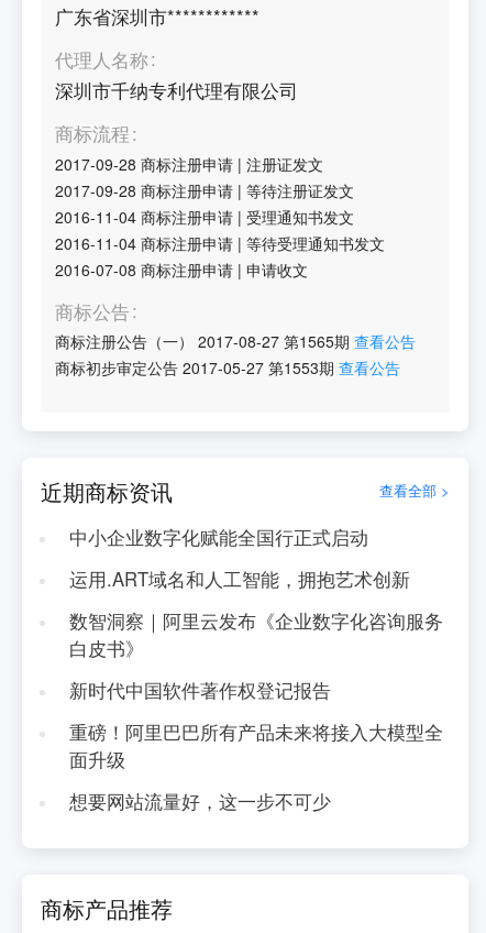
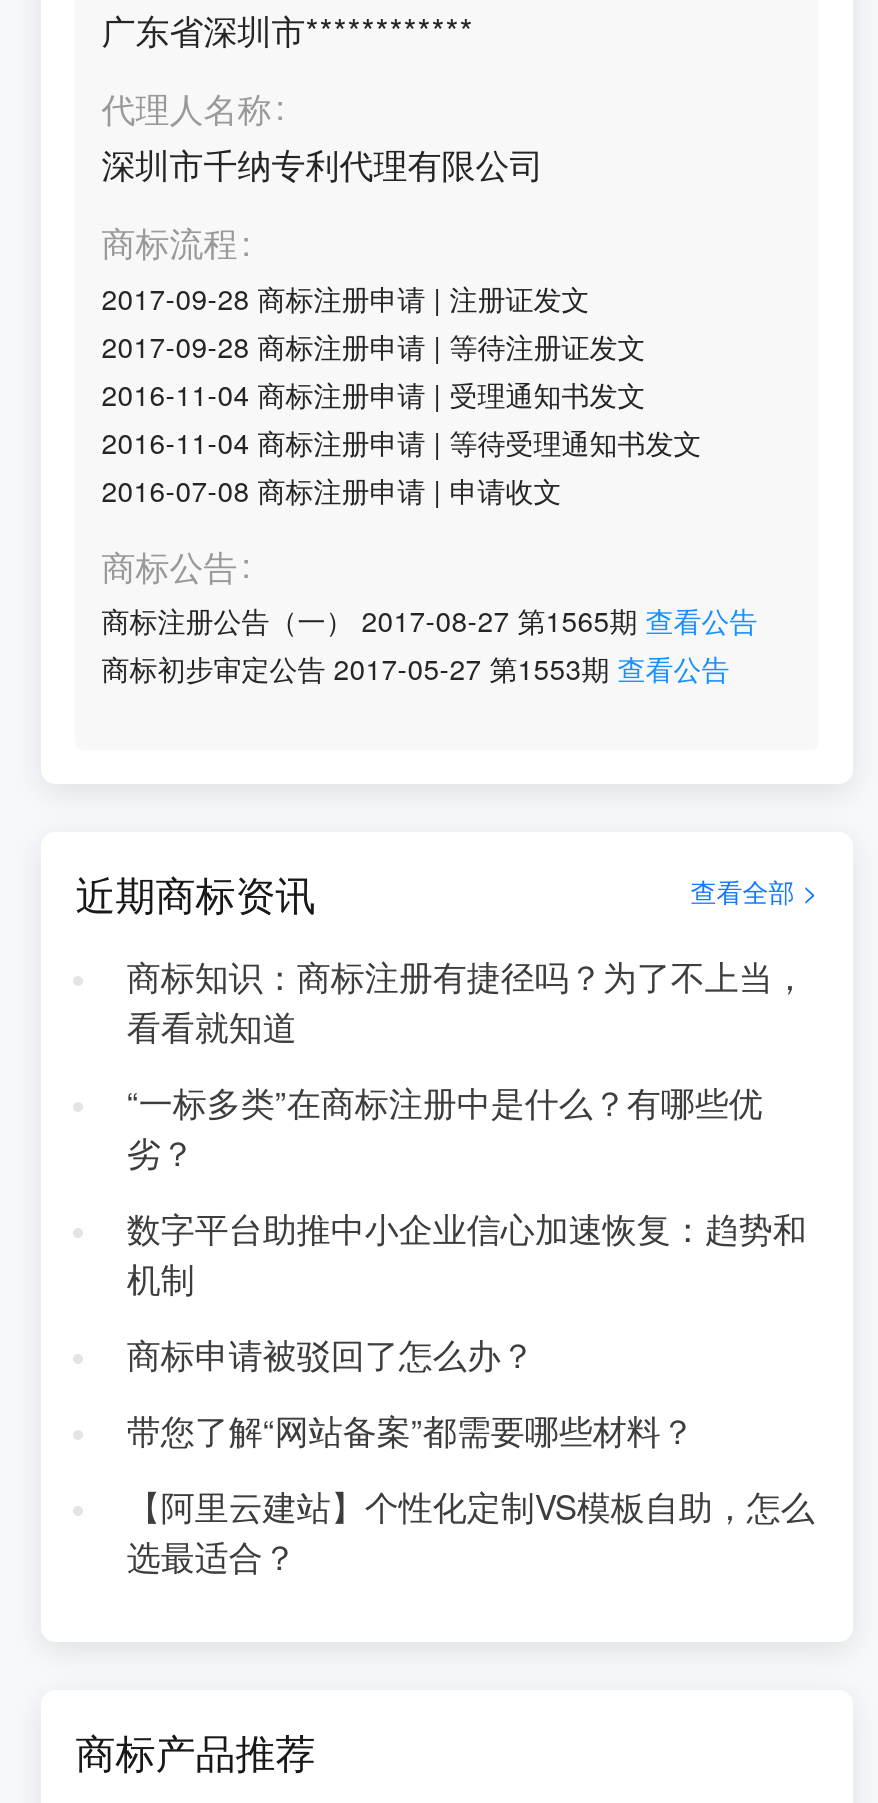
[69,524,368,550] 中小企业数字化赋能全国行正式启动 -> [127,952,807,1050] 商标知识：商标注册有捷径吗？为了不上当， | 看看就知道
[69,566,410,592] 运用.ART域名和人工智能，拥抱艺术创新 -> [127,1078,763,1176] “一标多类”在商标注册中是什么？有哪些优 | 劣？
[69,607,443,661] 数智洞察｜阿里云发布《企业数字化咨询服务 | 白皮书》 -> [127,1204,807,1302] 数字平台助推中小企业信心加速恢复：趋势和 | 机制
[69,677,331,703] 新时代中国软件著作权登记报告 -> [127,1330,535,1378] 商标申请被驳回了怎么办？
[69,718,443,772] 重磅！阿里巴巴所有产品未来将接入大模型全 | 面升级 -> [127,1406,695,1454] 带您了解“网站备案”都需要哪些材料？
[69,788,331,814] 想要网站流量好，这一步不可少 -> [127,1482,815,1580] 【阿里云建站】个性化定制VS模板自助，怎么 | 选最适合？

